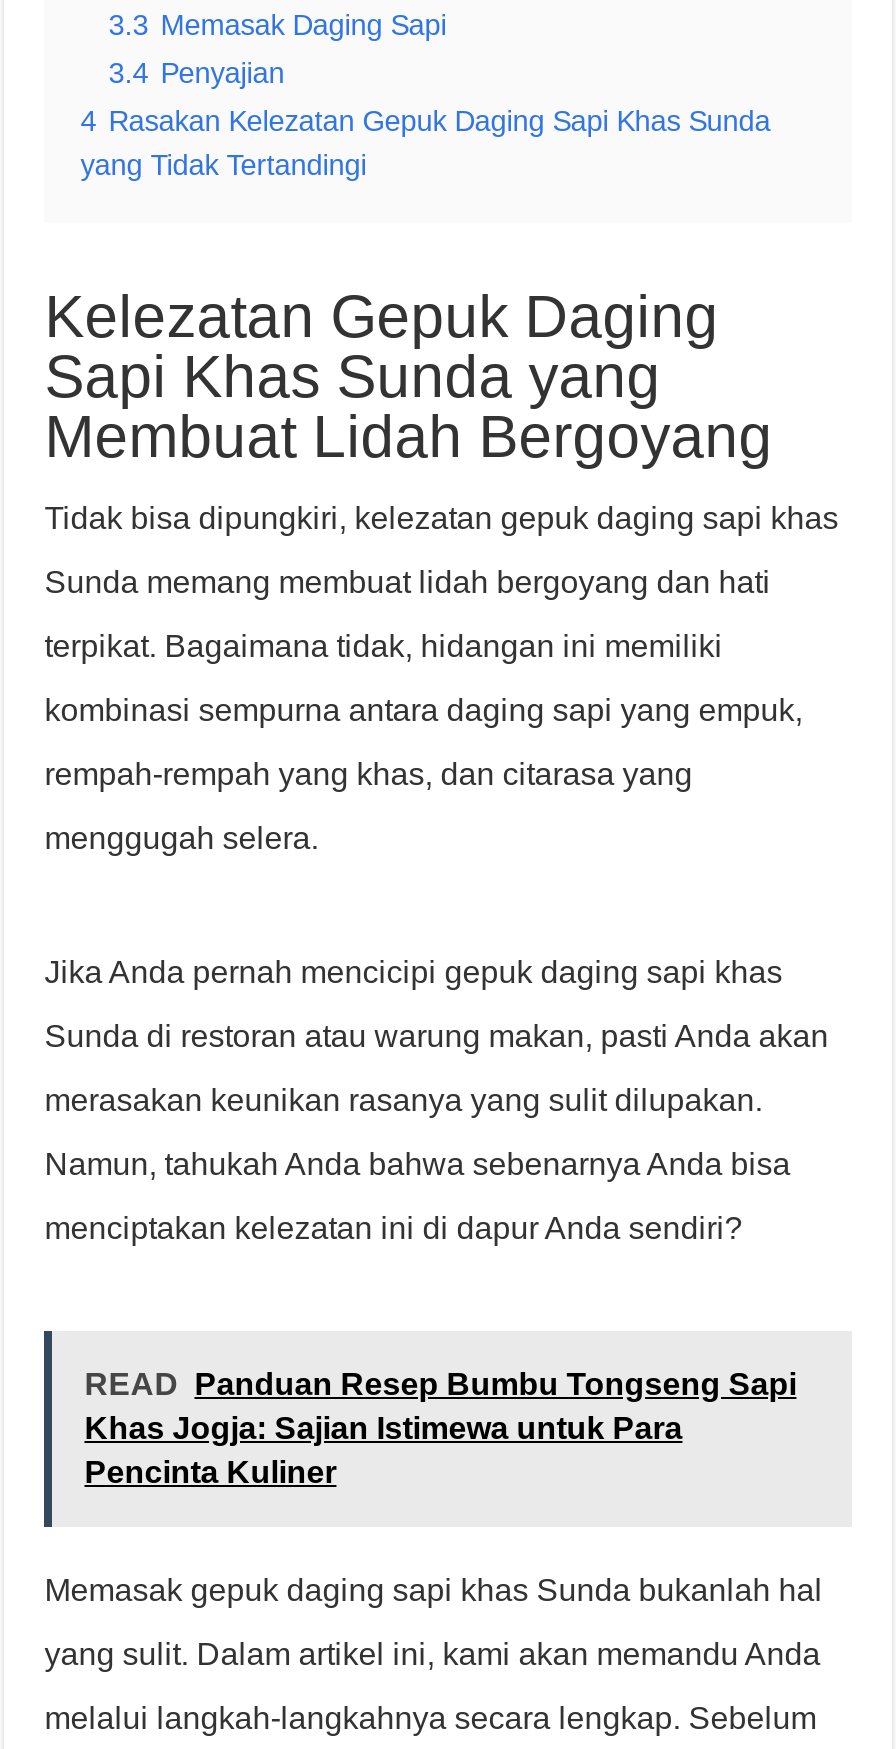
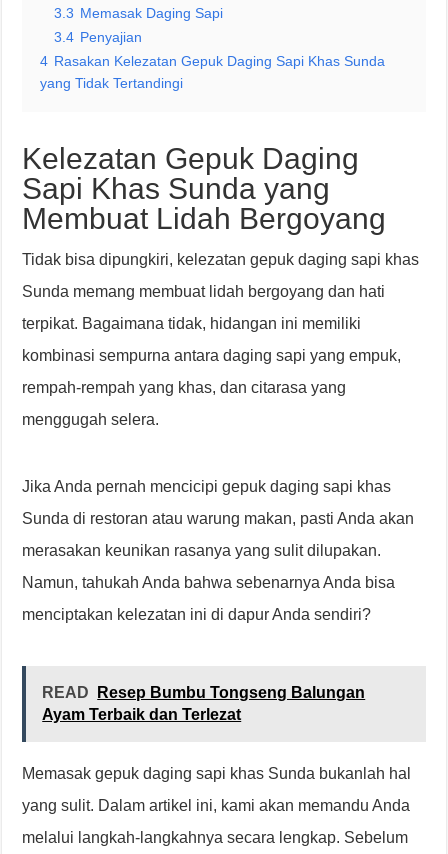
[84,1367,796,1489] READ Panduan Resep Bumbu Tongseng Sapi | Khas Jogja: Sajian Istimewa untuk Para | Pencinta Kuliner -> [42,684,365,723] READ Resep Bumbu Tongseng Balungan | Ayam Terbaik dan Terlezat

